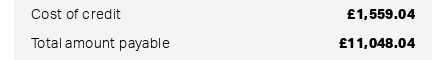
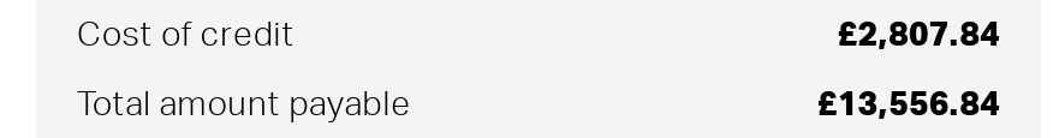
[347,8,415,22] £1,559.04 -> [838,19,1000,53] £2,807.84
[339,37,415,51] £11,048.04 -> [817,89,1000,122] £13,556.84

